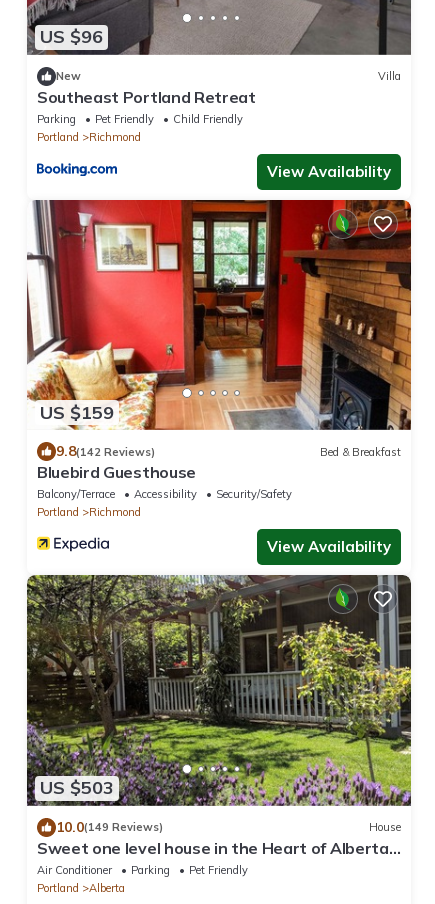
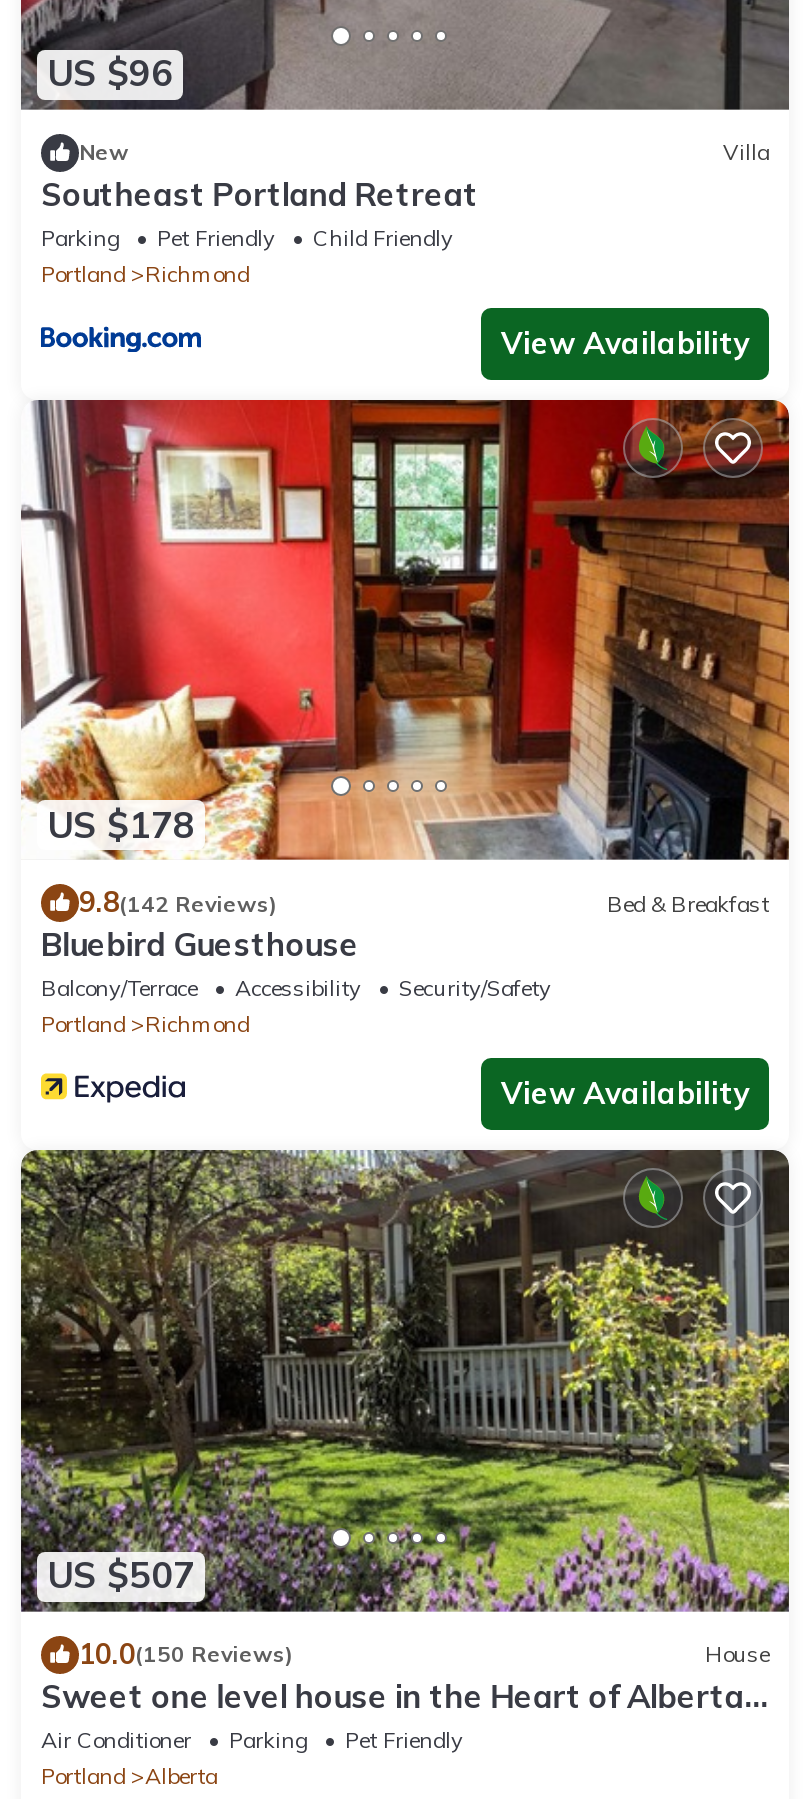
[40,401,114,424] US $159 -> [47,801,195,847] US $178
[40,776,114,799] US $503 -> [47,1552,195,1598] US $507
[56,818,163,836] 10.0(149 Reviews) -> [79,1635,293,1671] 10.0(150 Reviews)

